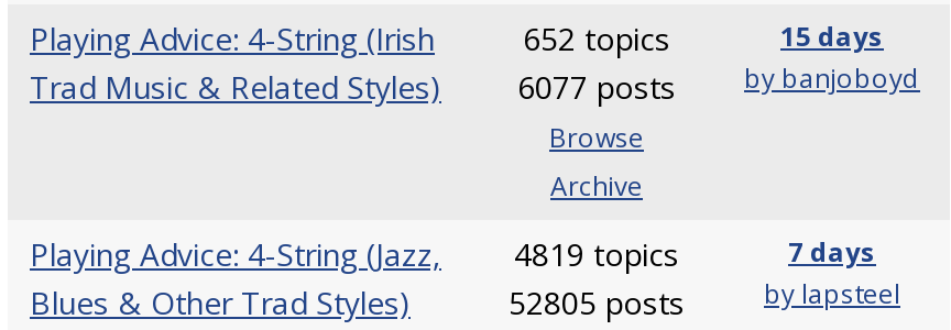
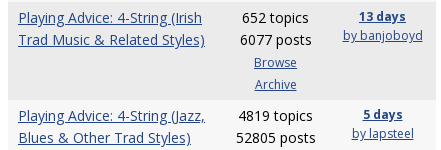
[780,18,884,55] 15 days -> [359,8,406,25] 13 days
[788,233,876,271] 7 days -> [362,106,402,123] 5 days

